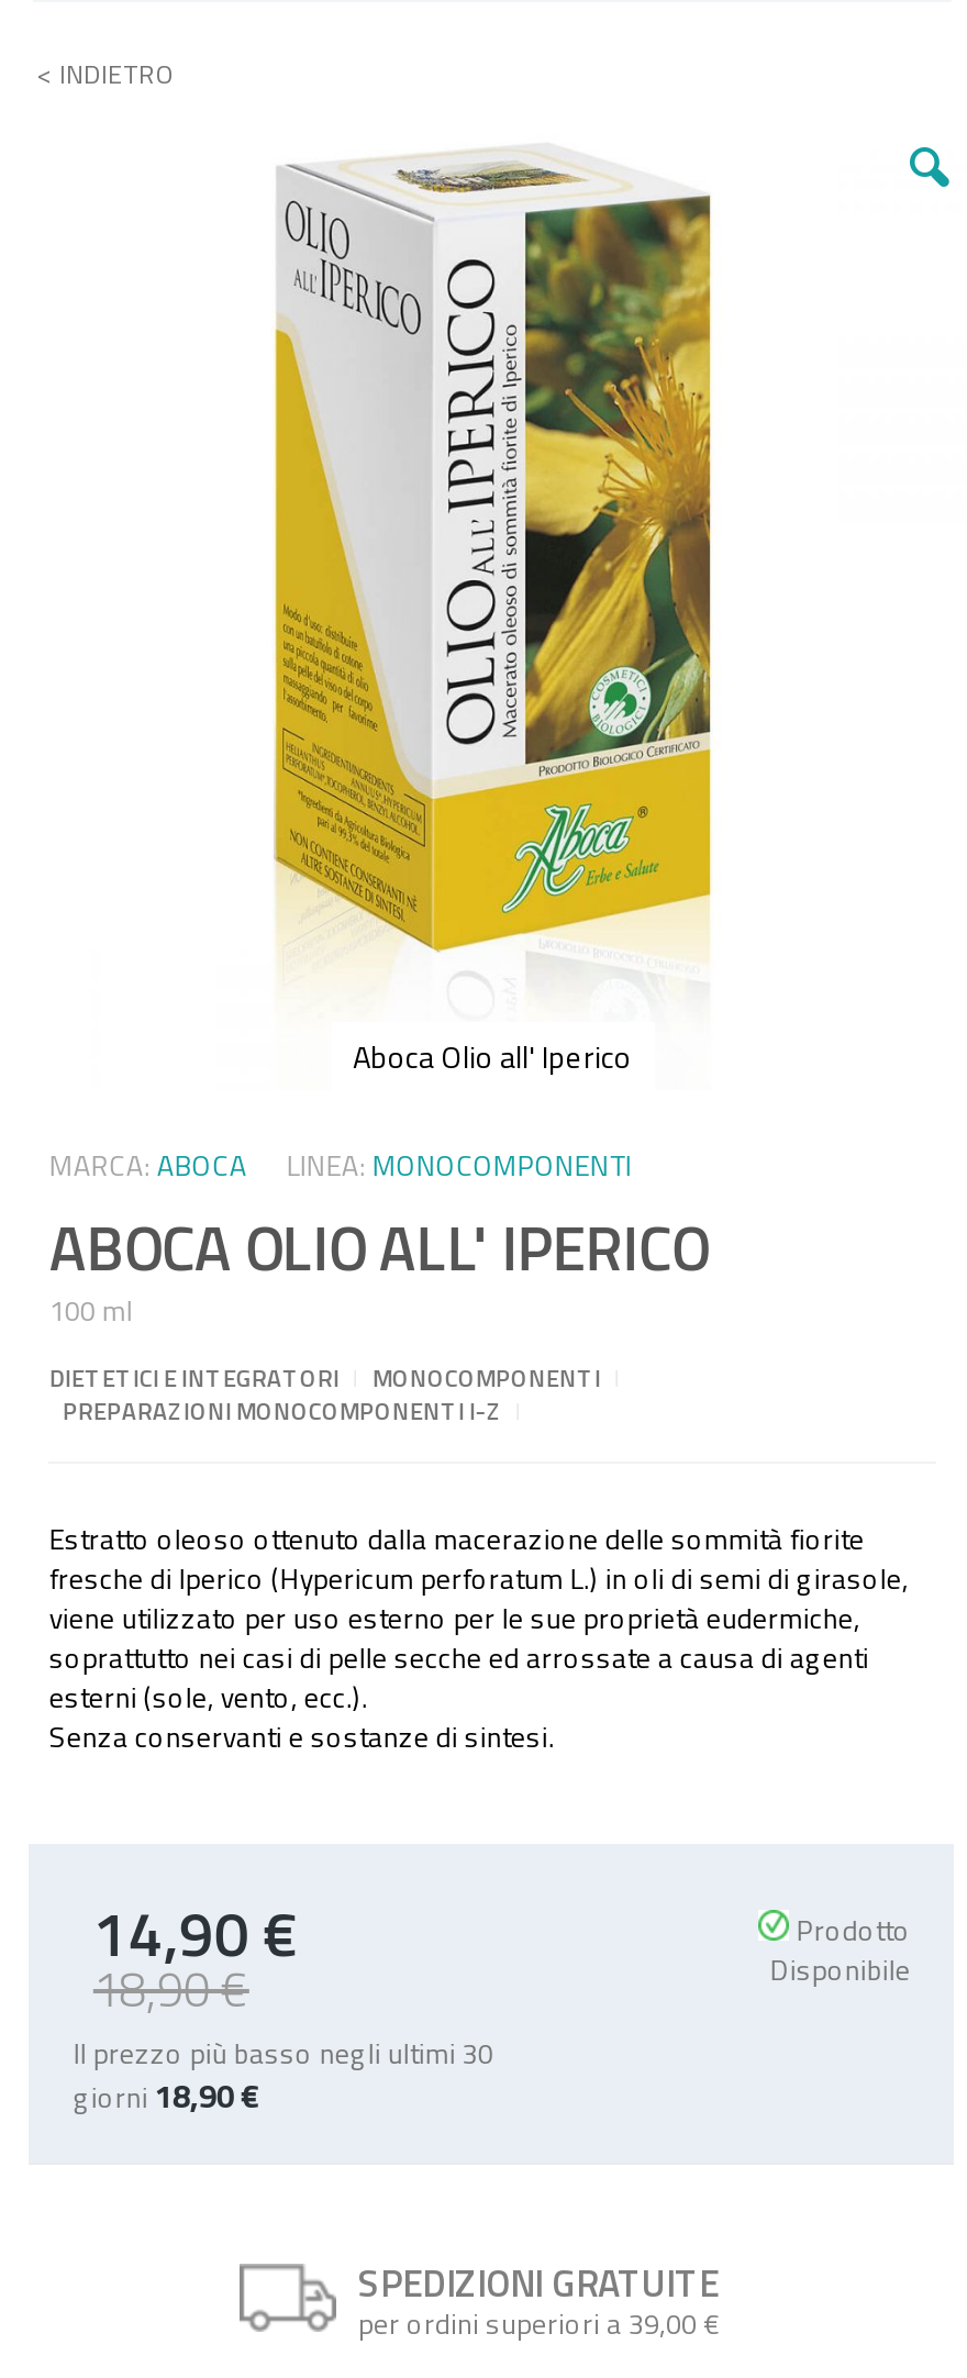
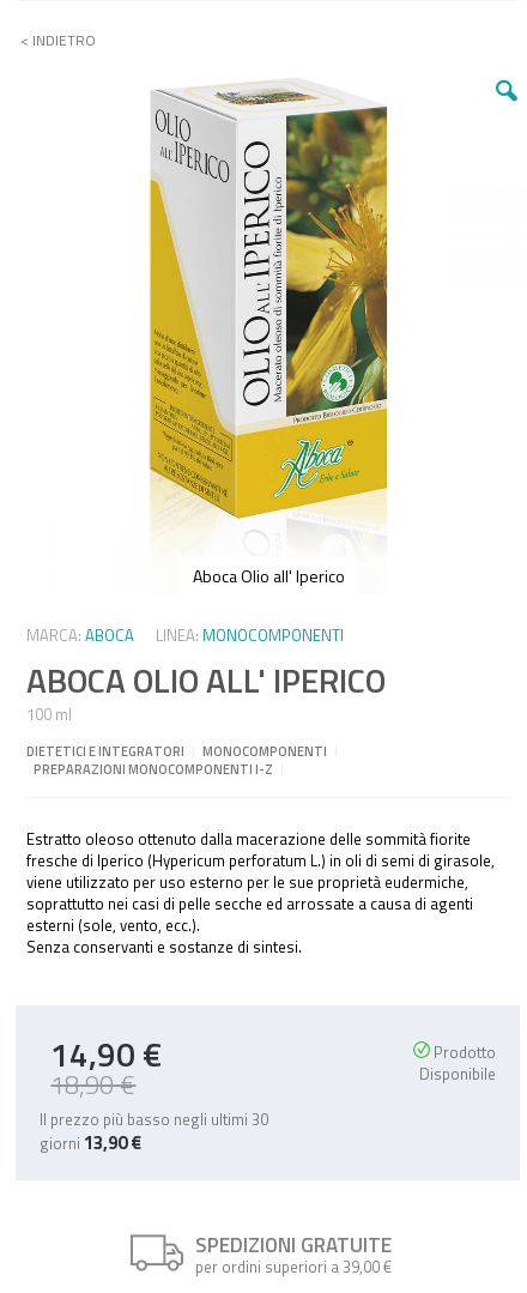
[73,2070,260,2121] giorni 18,90 € -> [40,1129,142,1156] giorni 13,90 €

